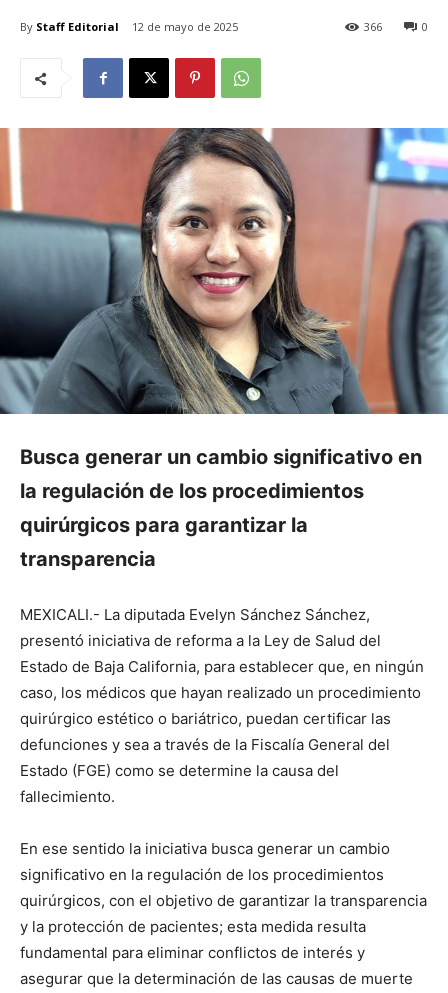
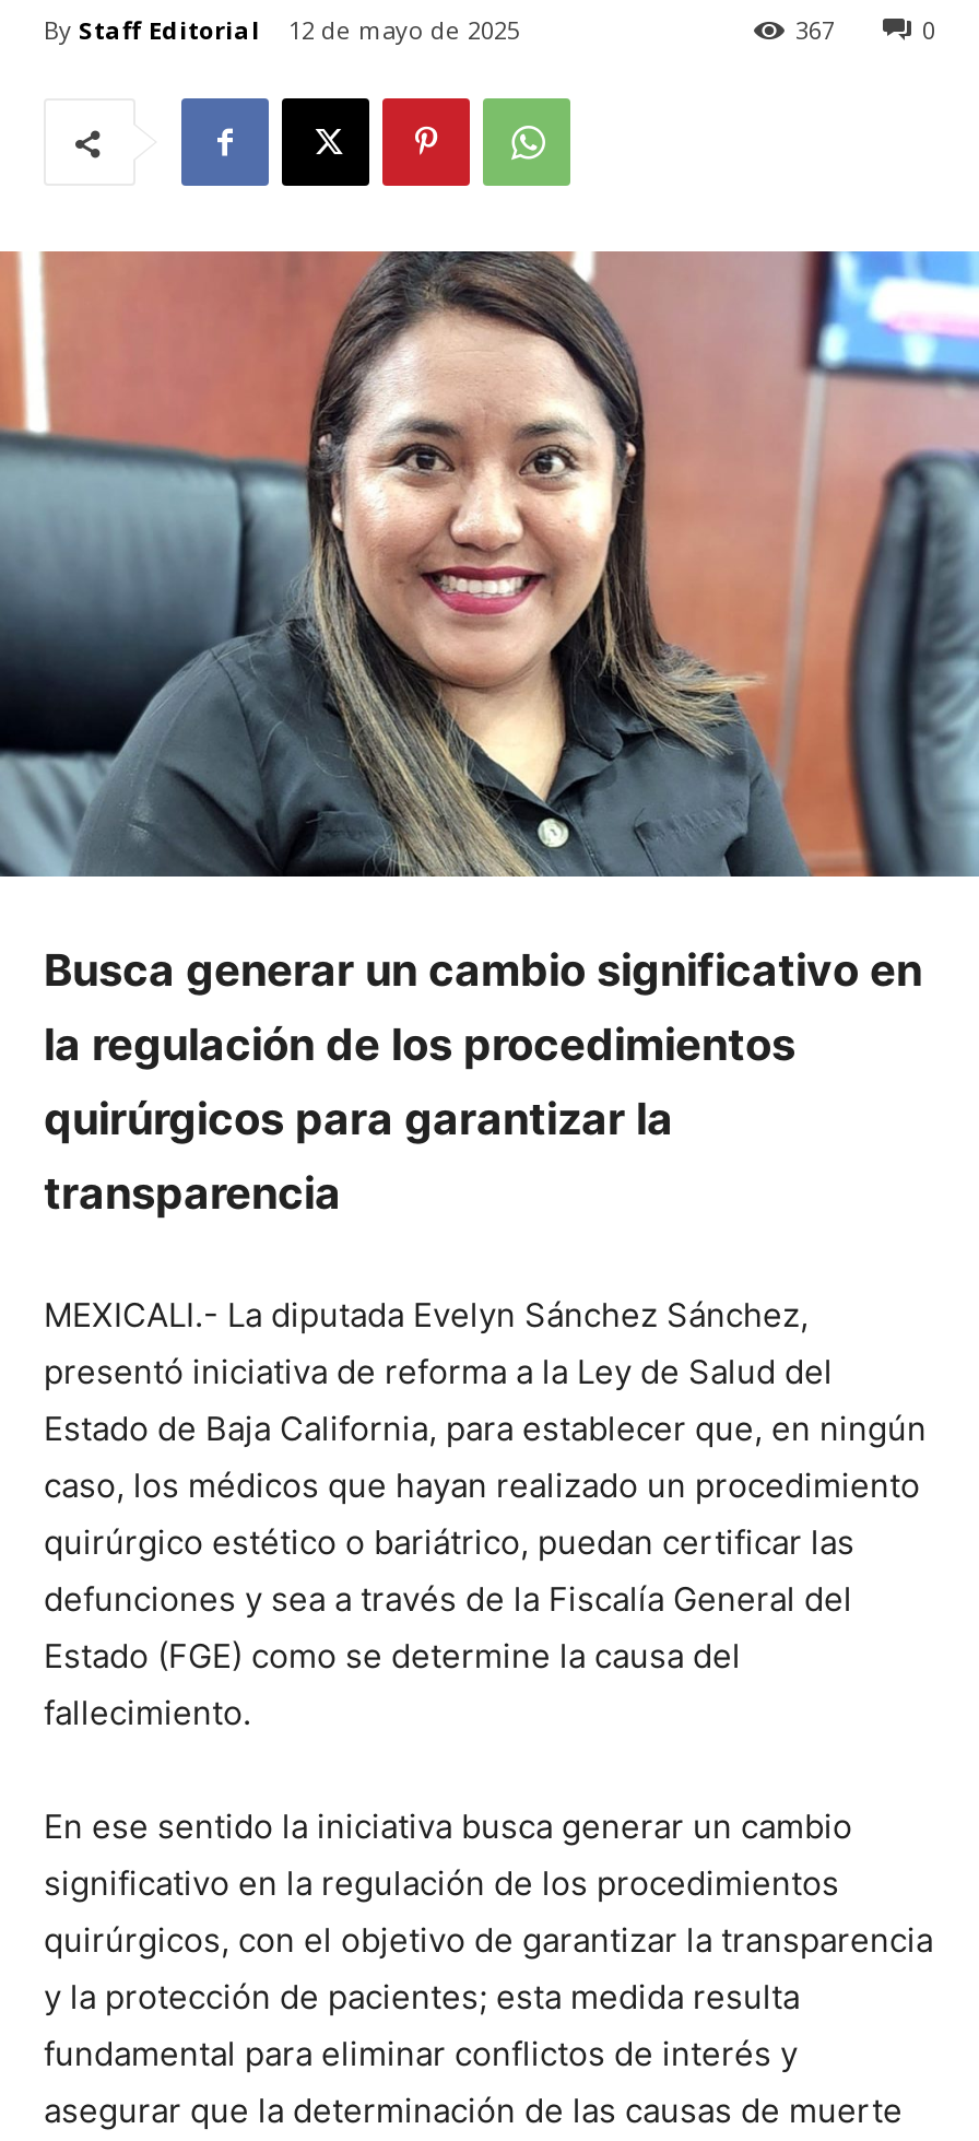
[364,19,382,34] 366 -> [795,14,835,47] 367

